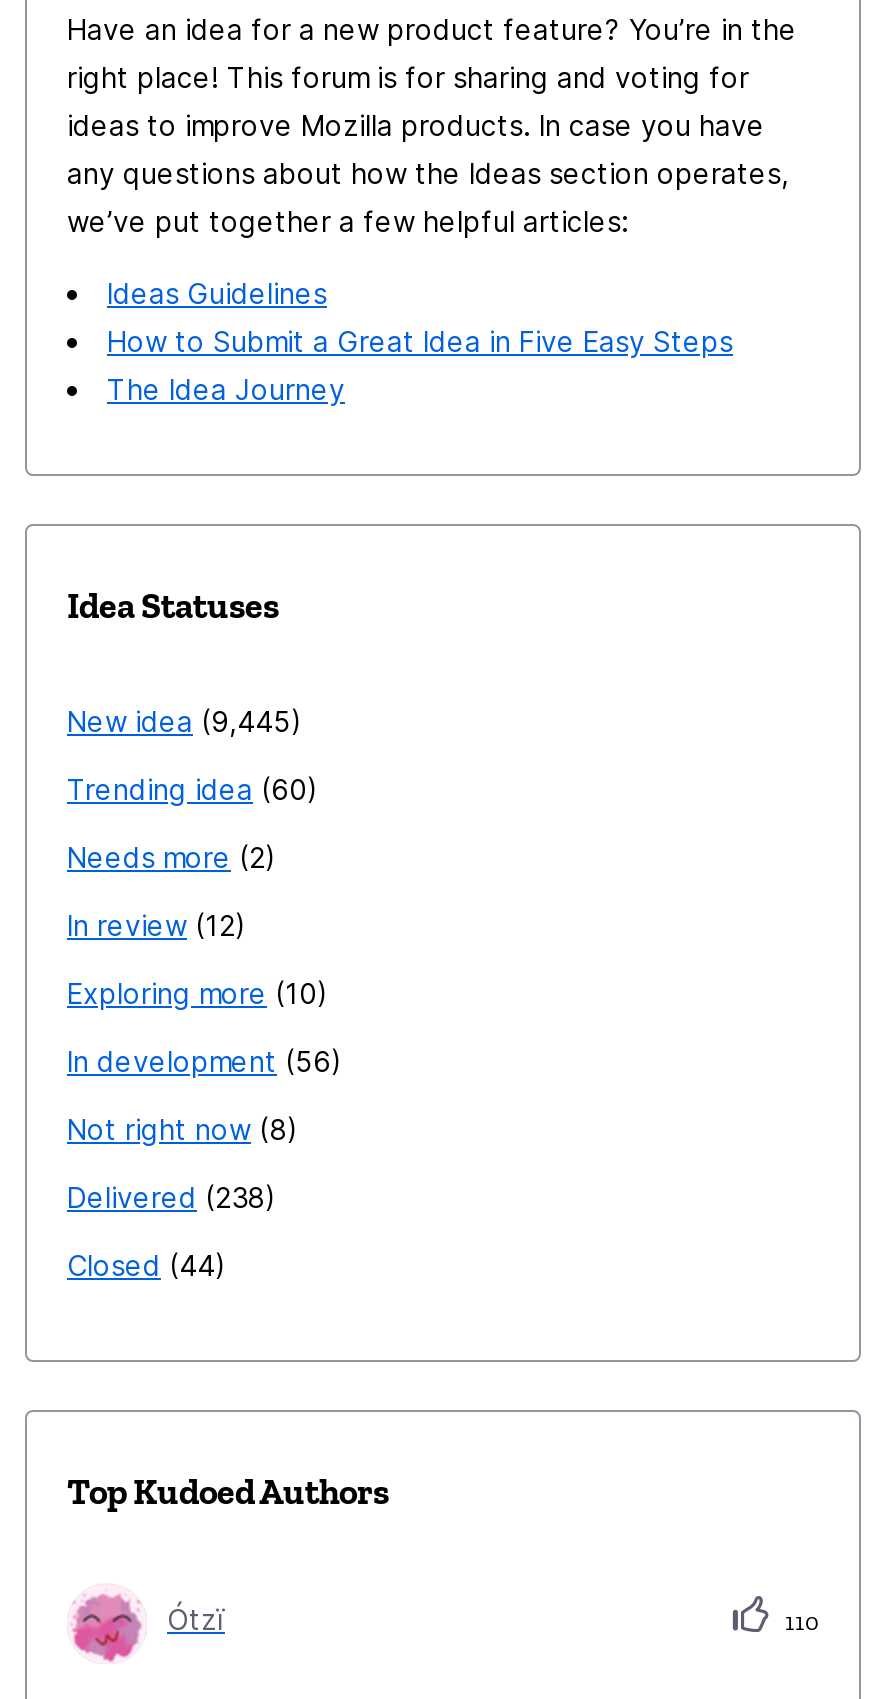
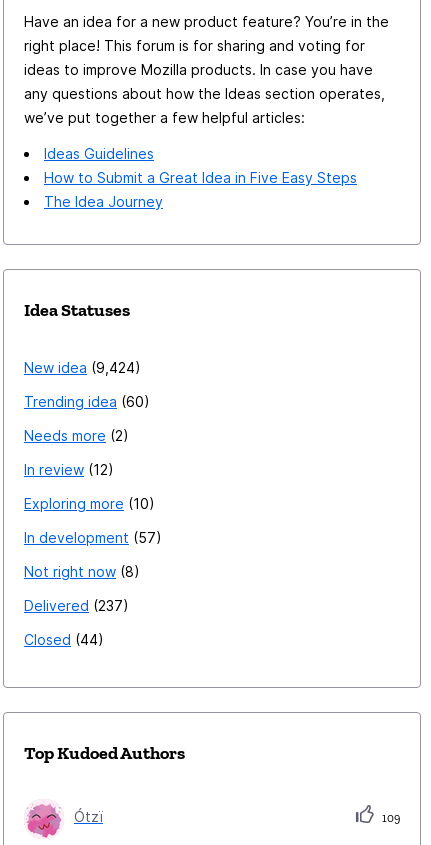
[67,704,291,738] New idea 9,445 -> [24,359,135,376] New idea 9,424
[67,1044,331,1078] In development 56 -> [24,529,156,546] In development 57
[67,1180,265,1214] Delivered 238 -> [24,597,123,614] Delivered 237
[779,1608,819,1636] 110 -> [379,811,400,825] 109

